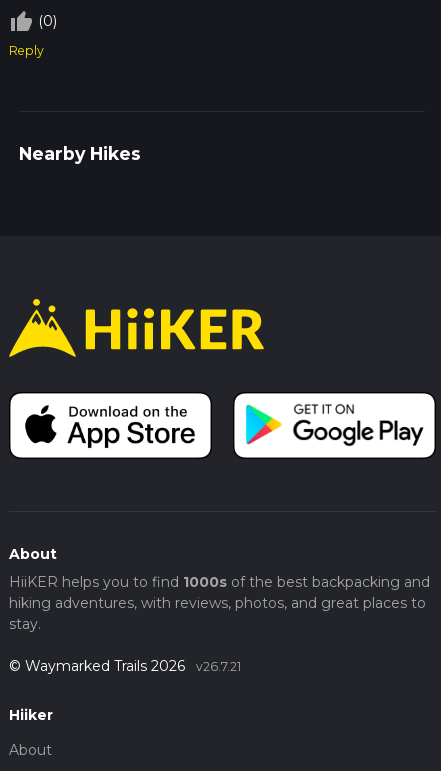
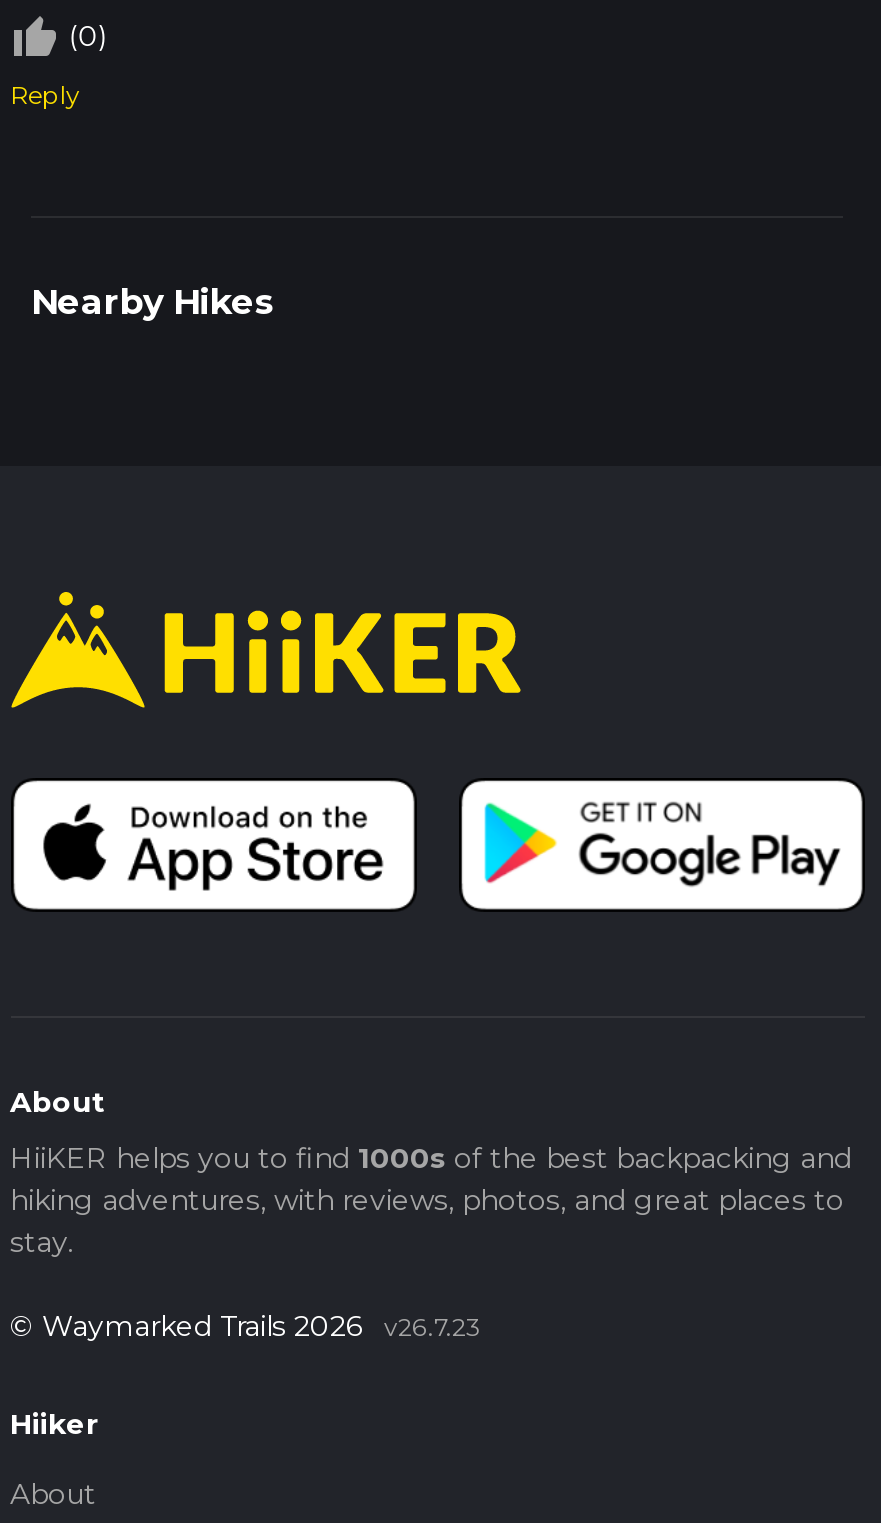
[8,657,240,675] © Waymarked Trails 2026 v26.7.21 -> [10,1307,480,1343] © Waymarked Trails 2026 v26.7.23

